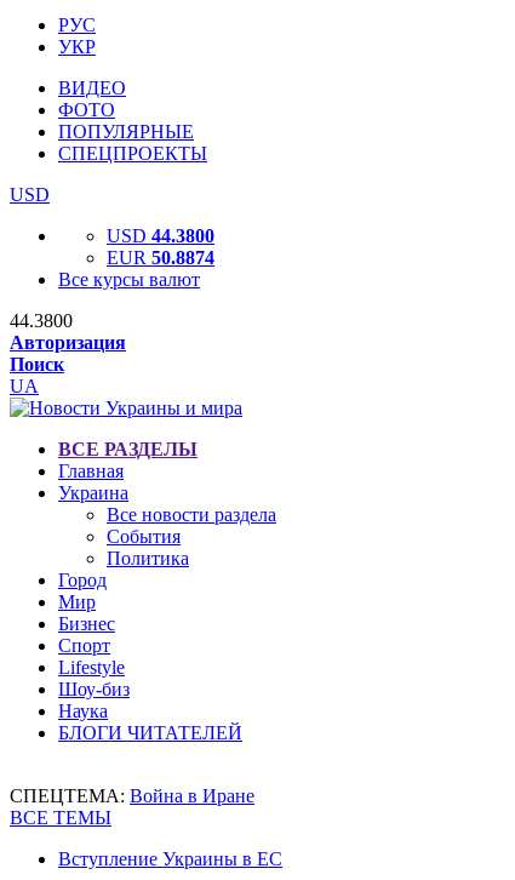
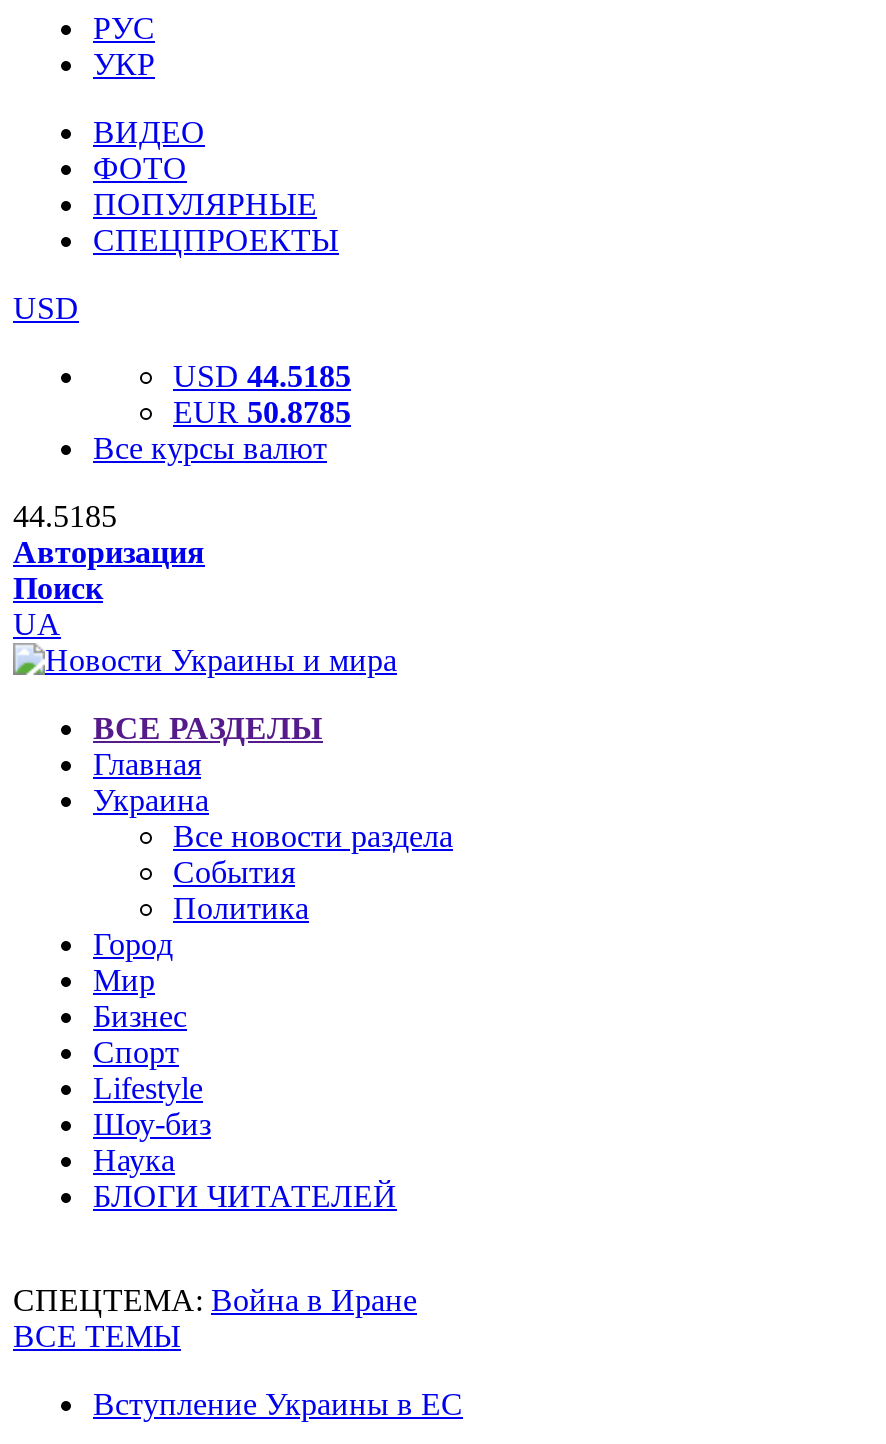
[107,225,214,246] USD 44.3800 -> [173,359,351,393] USD 44.5185
[107,247,214,268] EUR 50.8874 -> [173,395,351,429] EUR 50.8785
[10,310,73,331] 44.3800 -> [13,499,117,533] 44.5185

